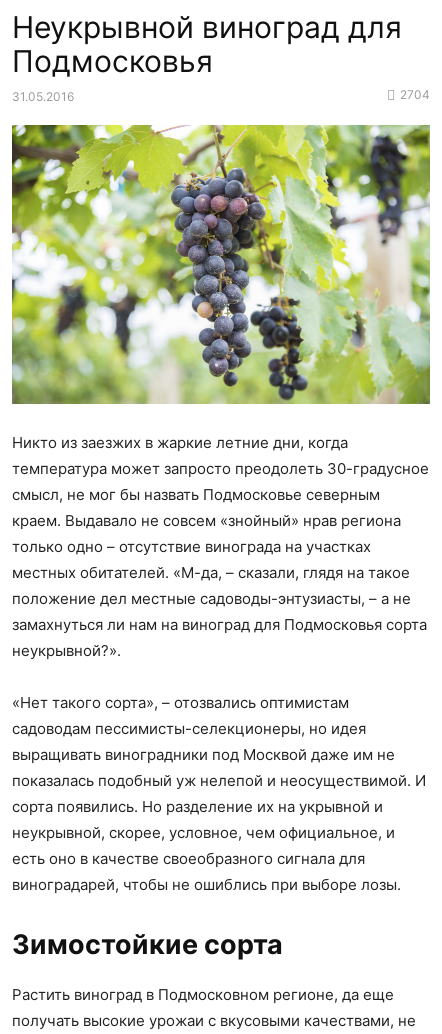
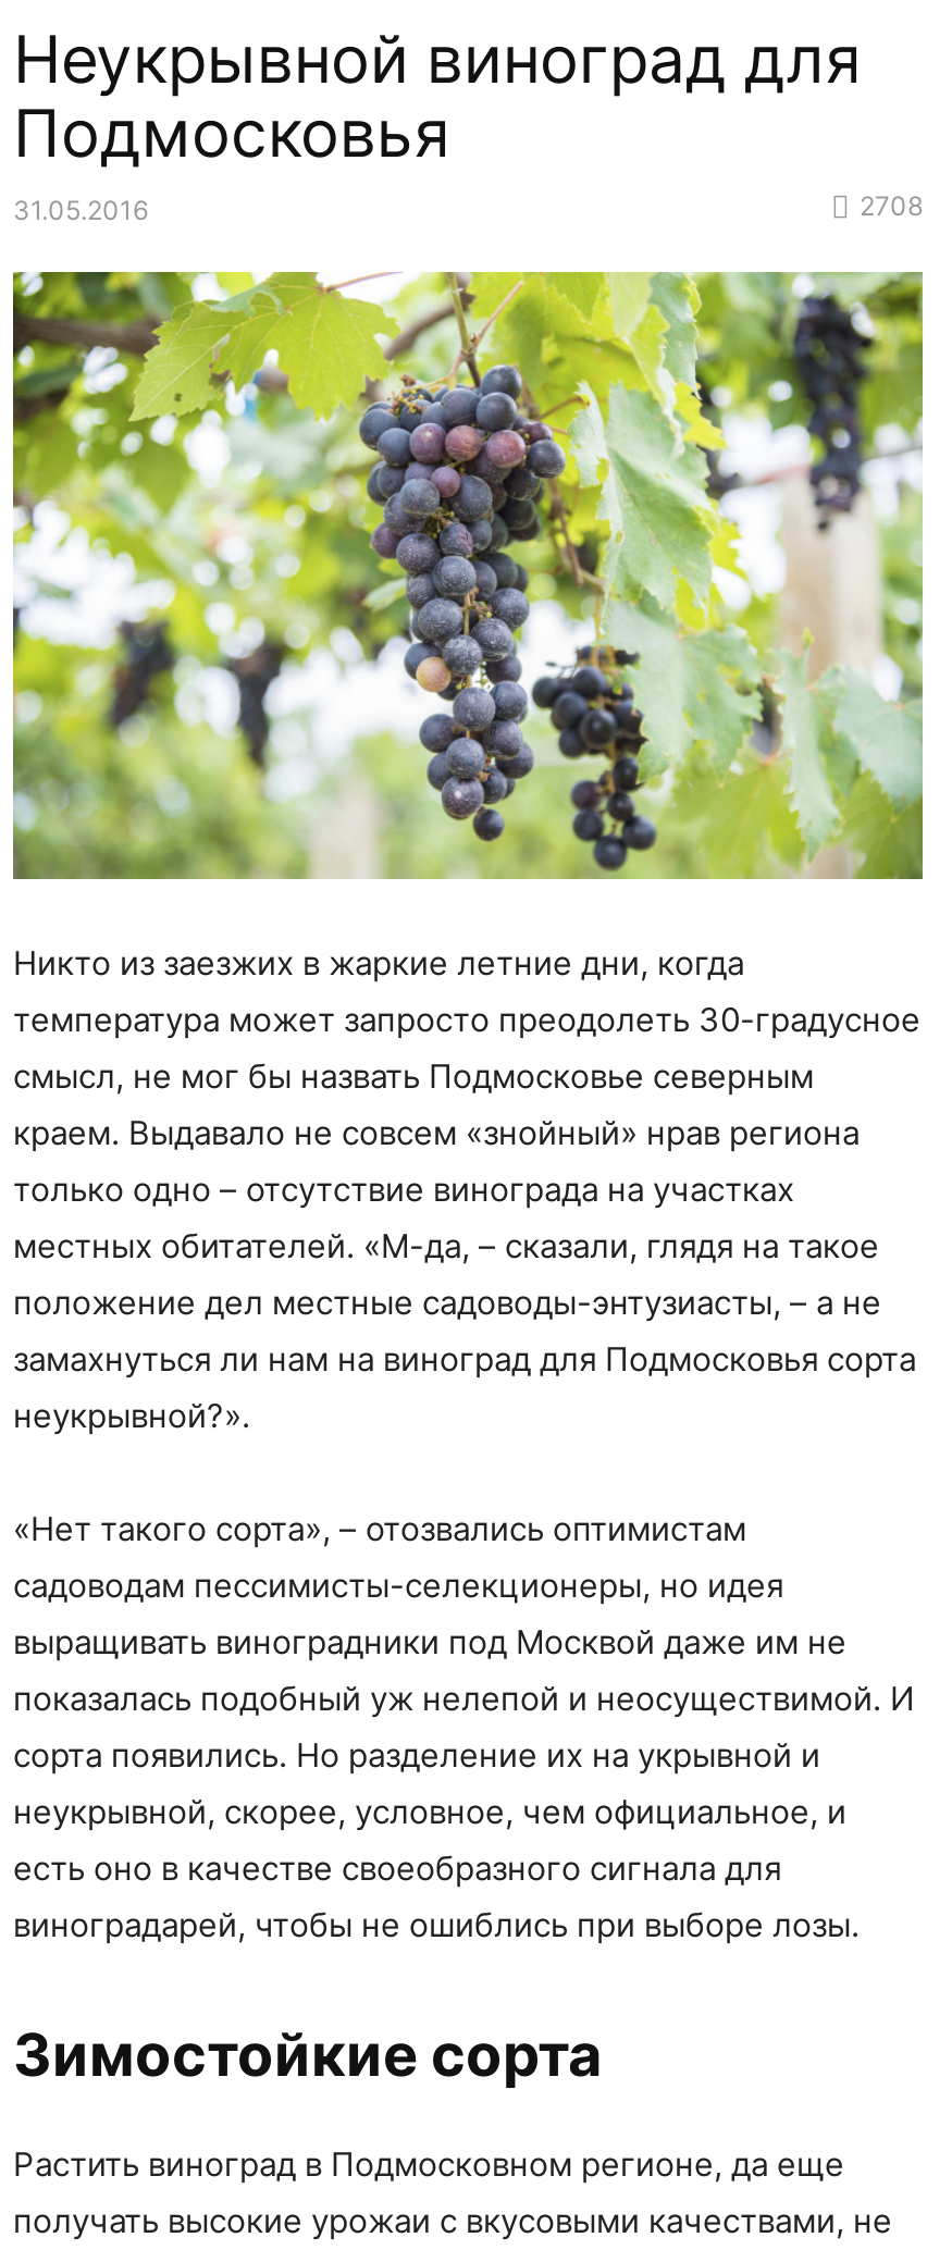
[400,87,430,102] 2704 -> [860,189,923,222] 2708

